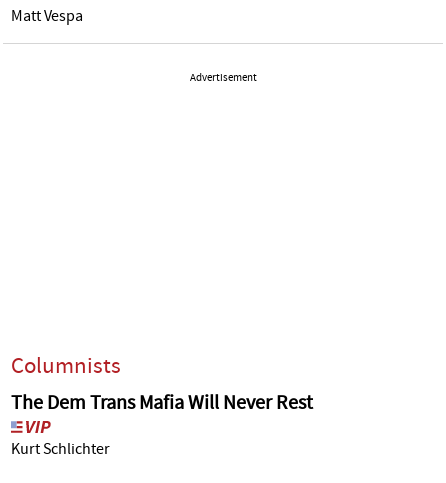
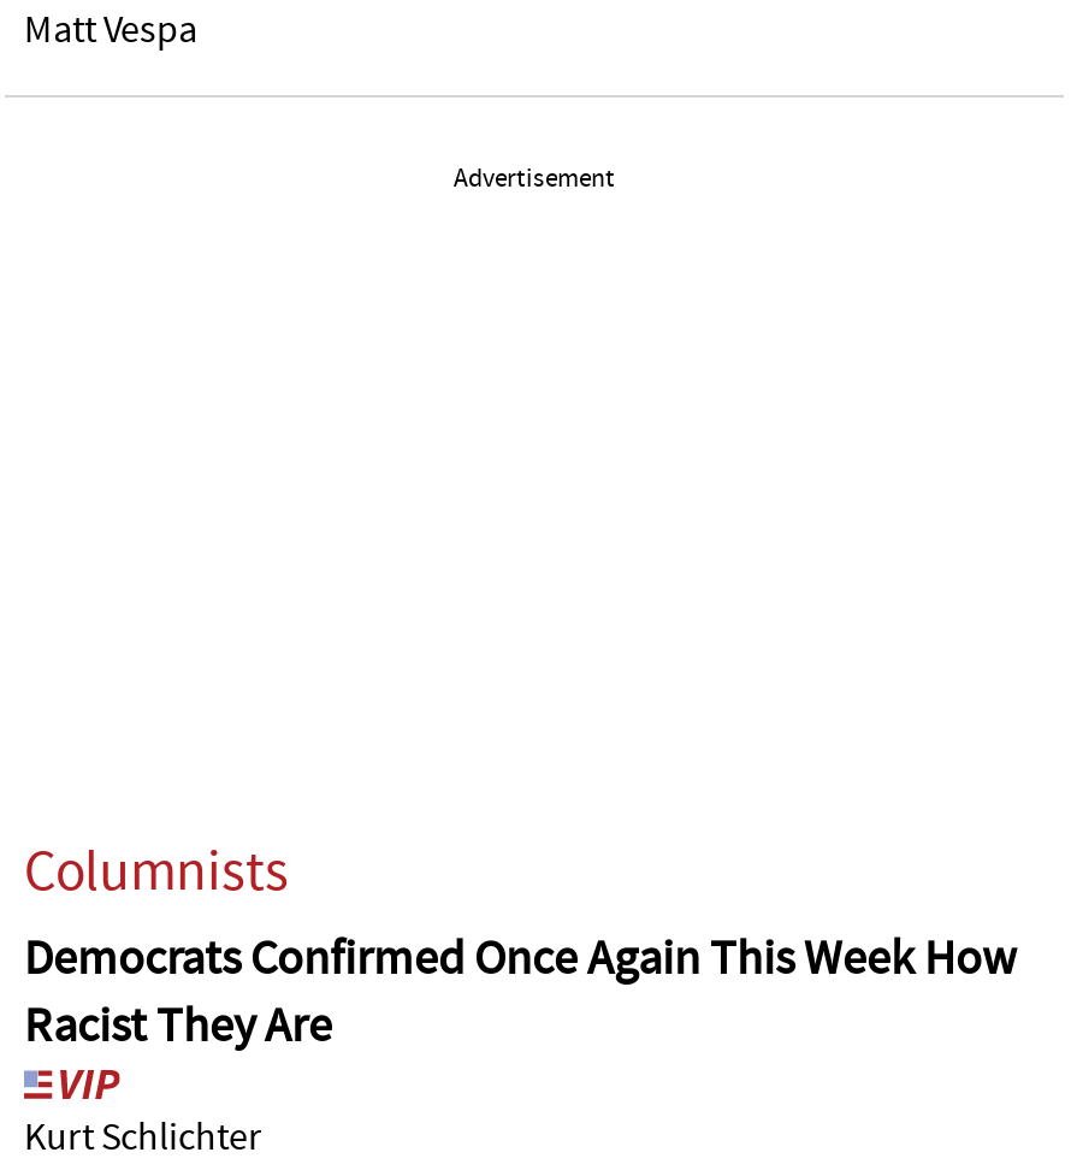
[11,394,313,414] The Dem Trans Mafia Will Never Rest -> [24,937,1016,1053] Democrats Confirmed Once Again This Week How | Racist They Are

